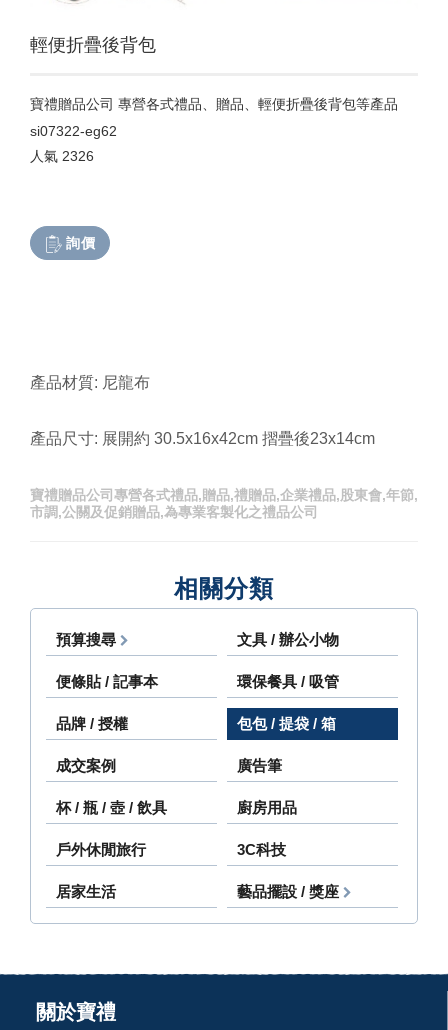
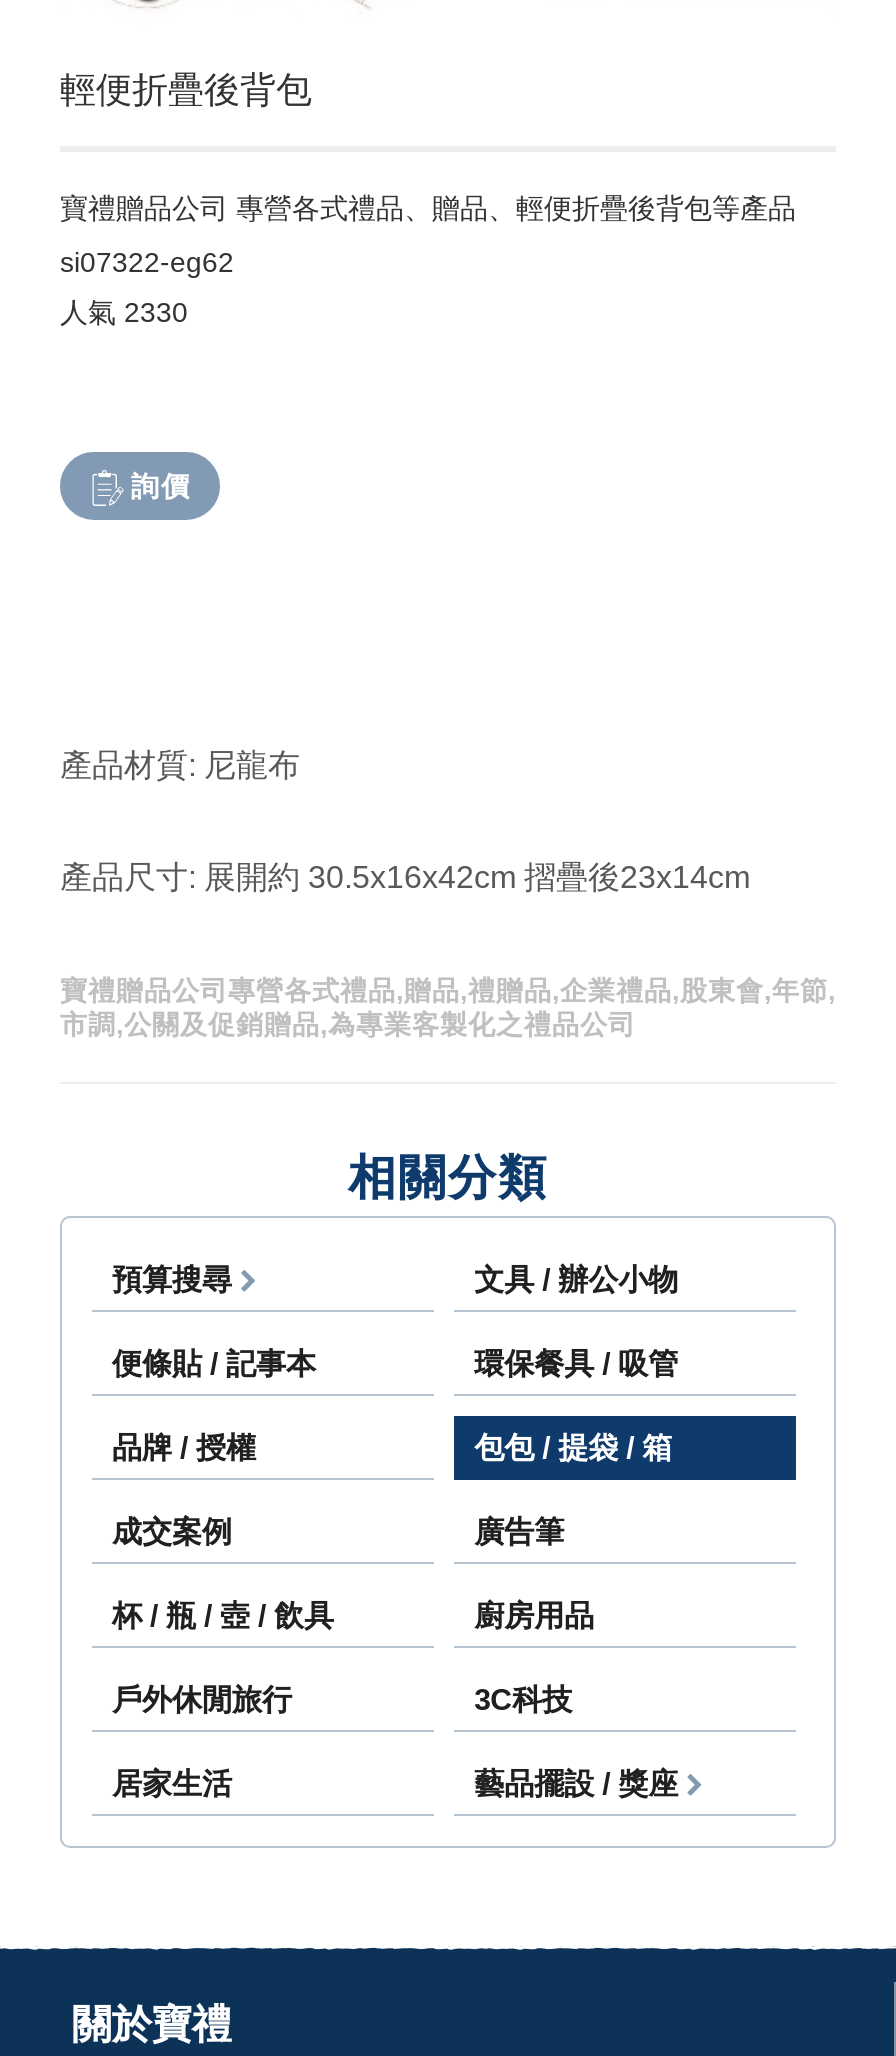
[30,148,94,164] 人氣2326 -> [60,296,188,328] 人氣2330

